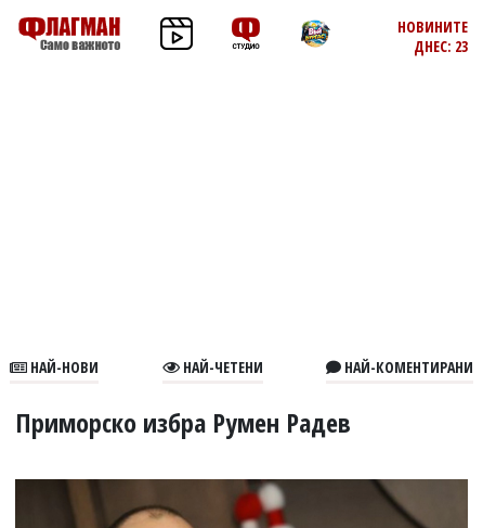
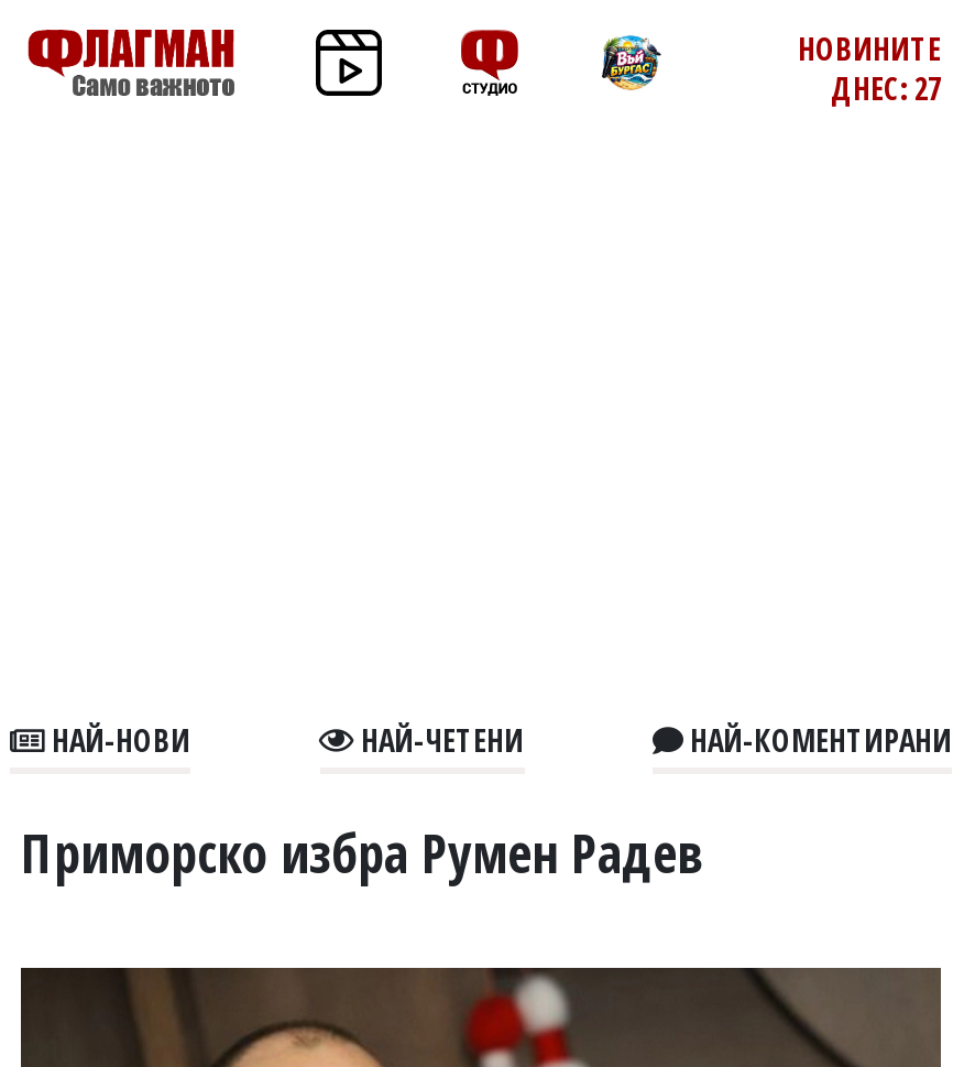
[414,36,468,56] ДНЕС: 23 -> [831,67,941,109] ДНЕС: 27

